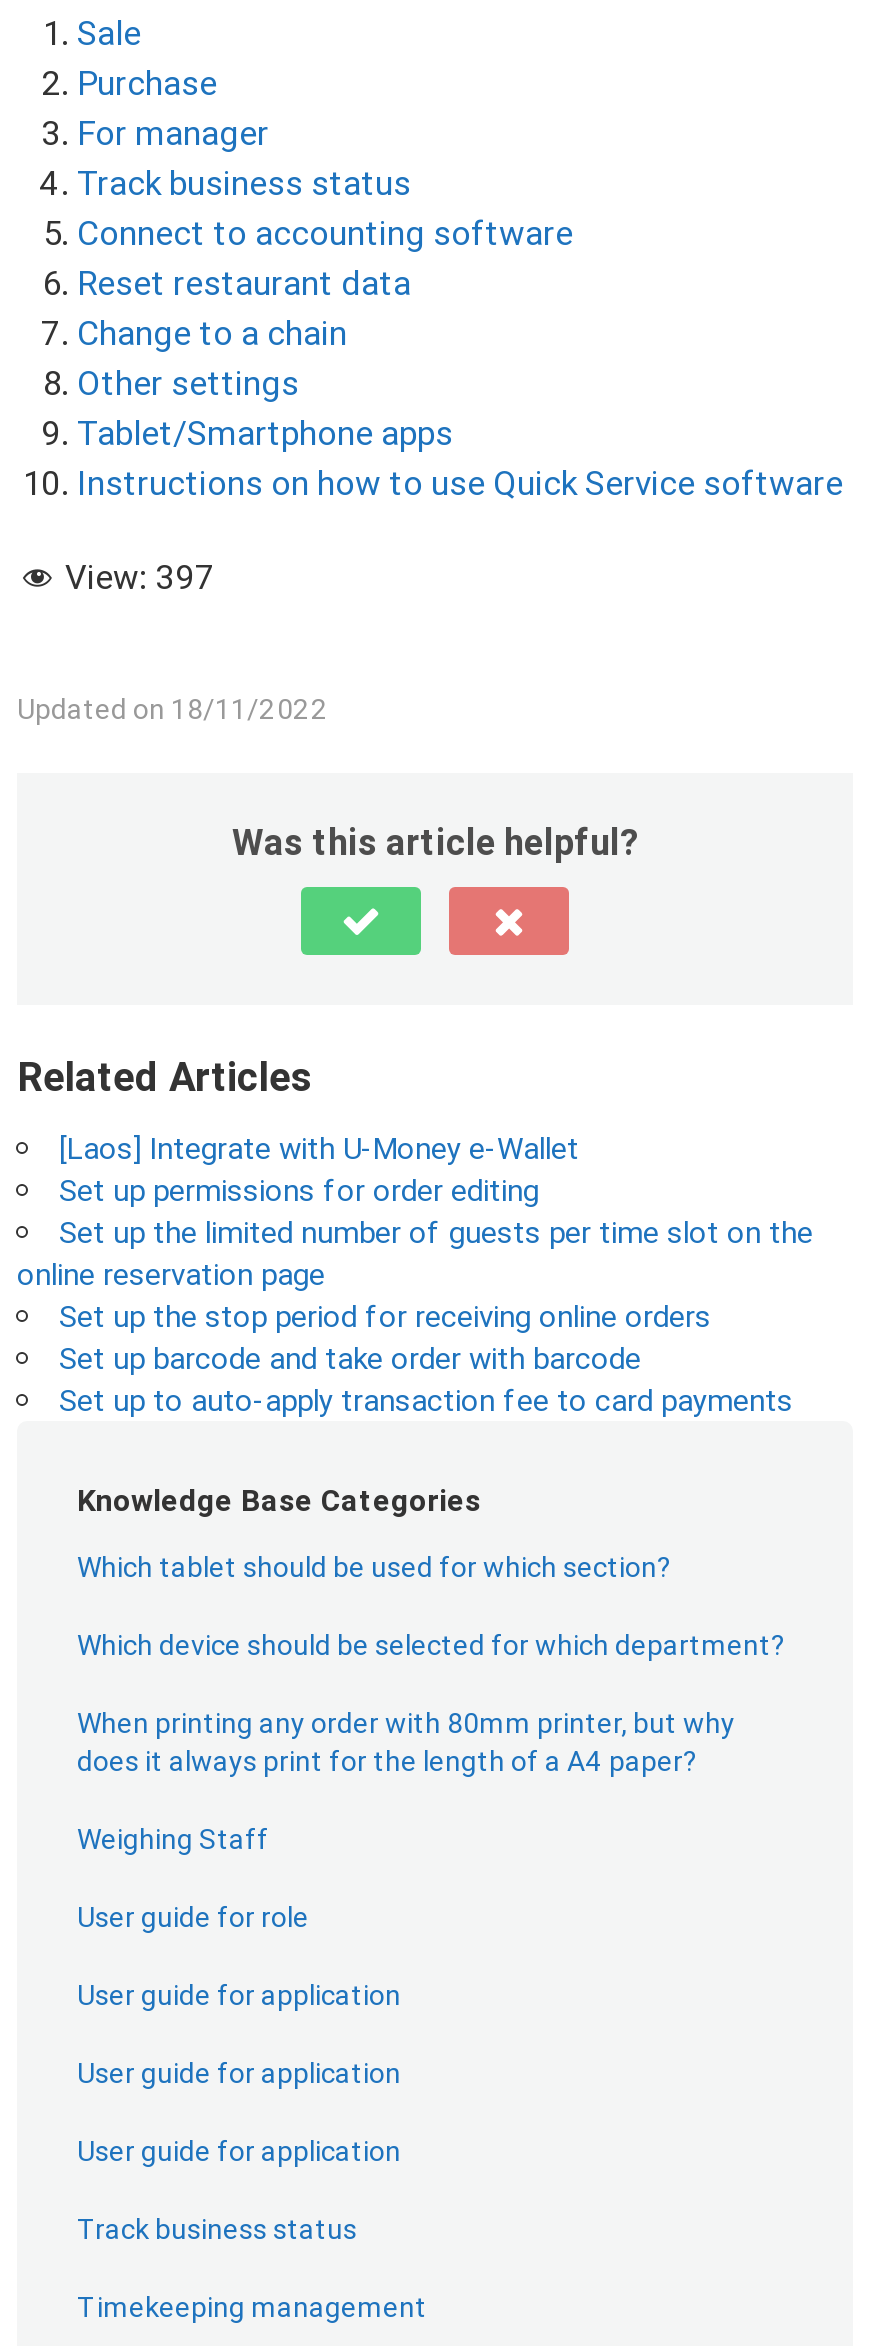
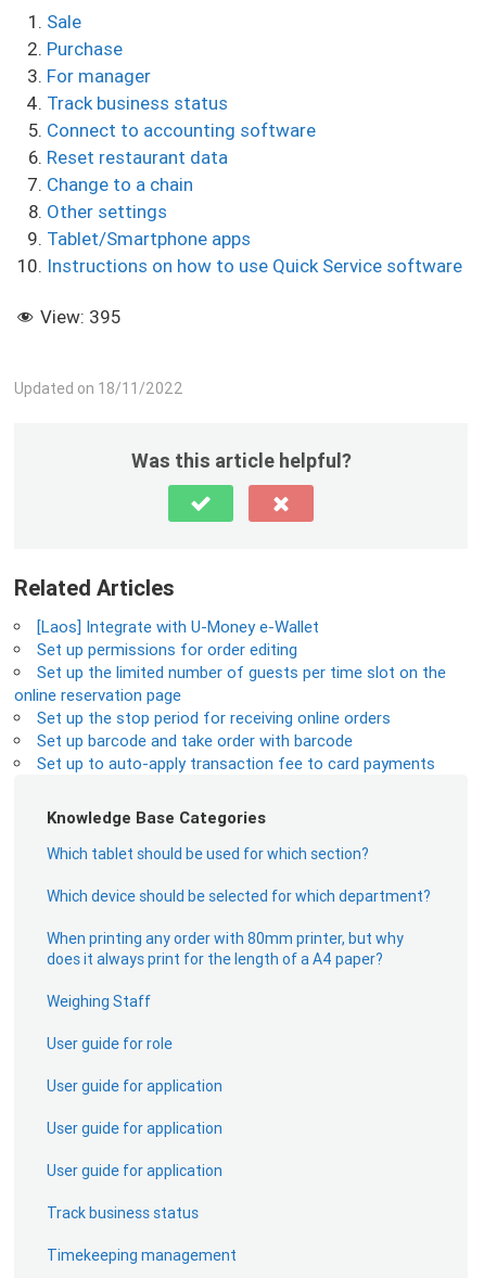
[65,555,215,599] View: 397 -> [40,305,120,329] View: 395

